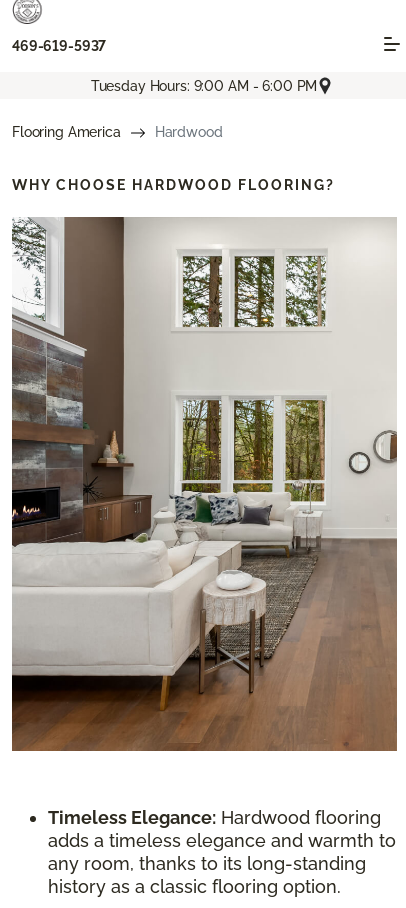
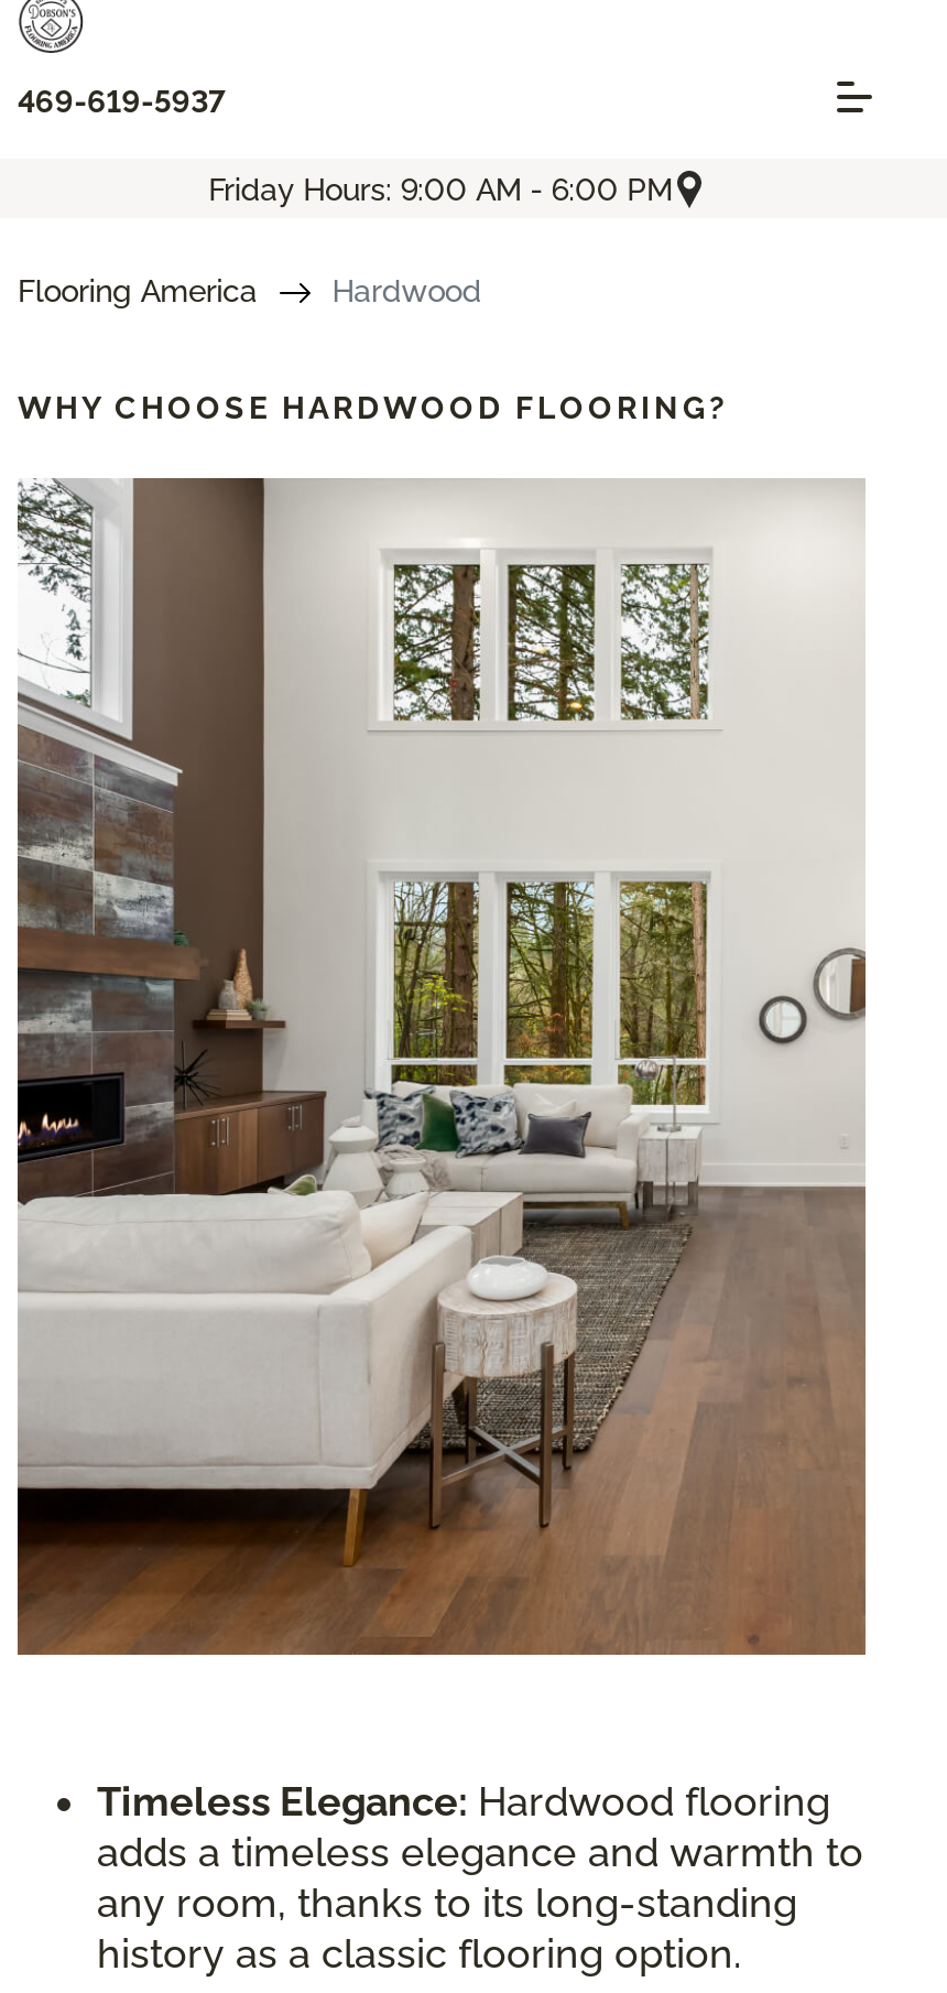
[91,78,317,94] Tuesday Hours: 9:00 AM - 6:00 PM -> [209,171,672,206] Friday Hours: 9:00 AM - 6:00 PM

